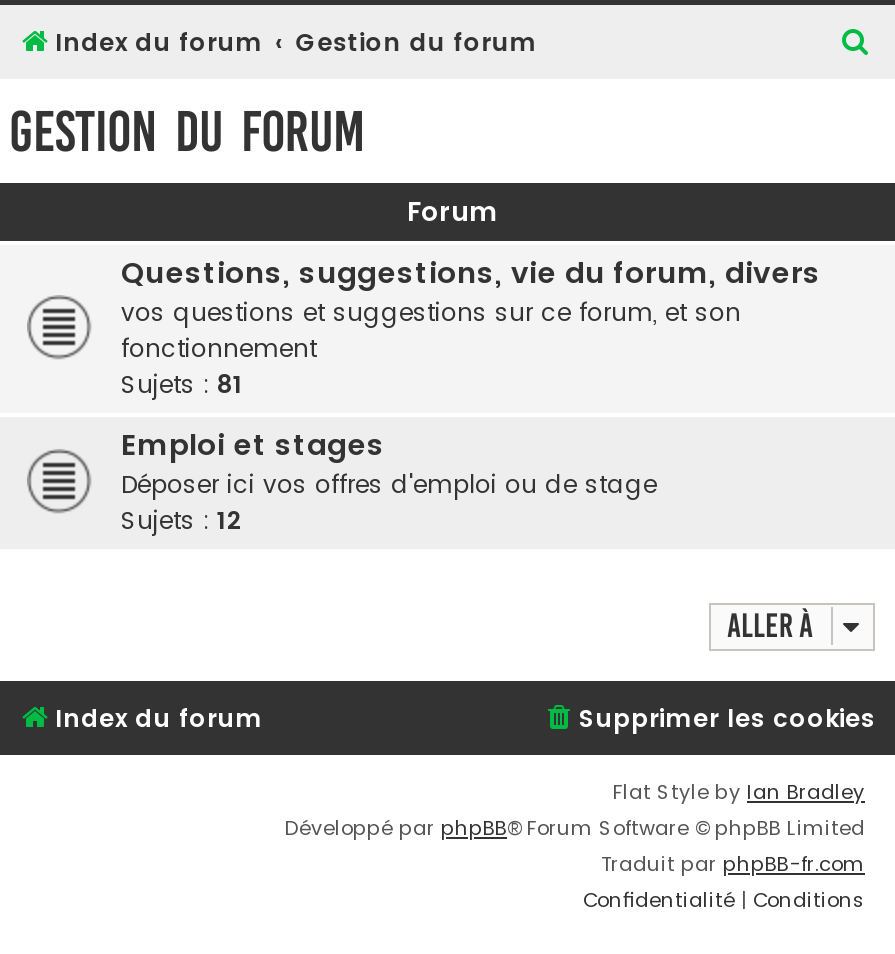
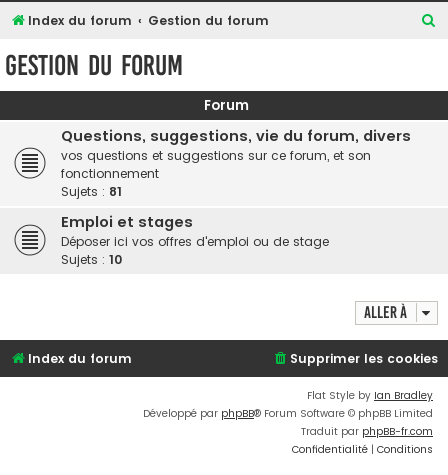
[121,503,241,537] Sujets : 12 -> [61,251,122,268] Sujets : 10

